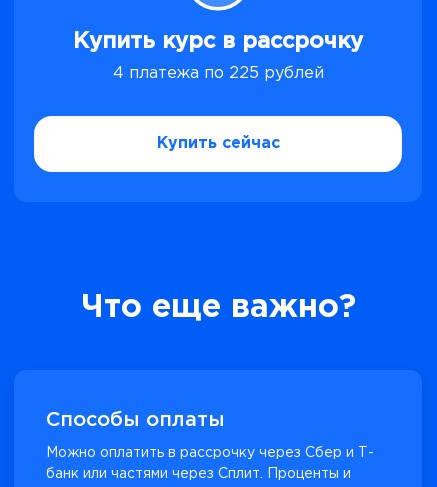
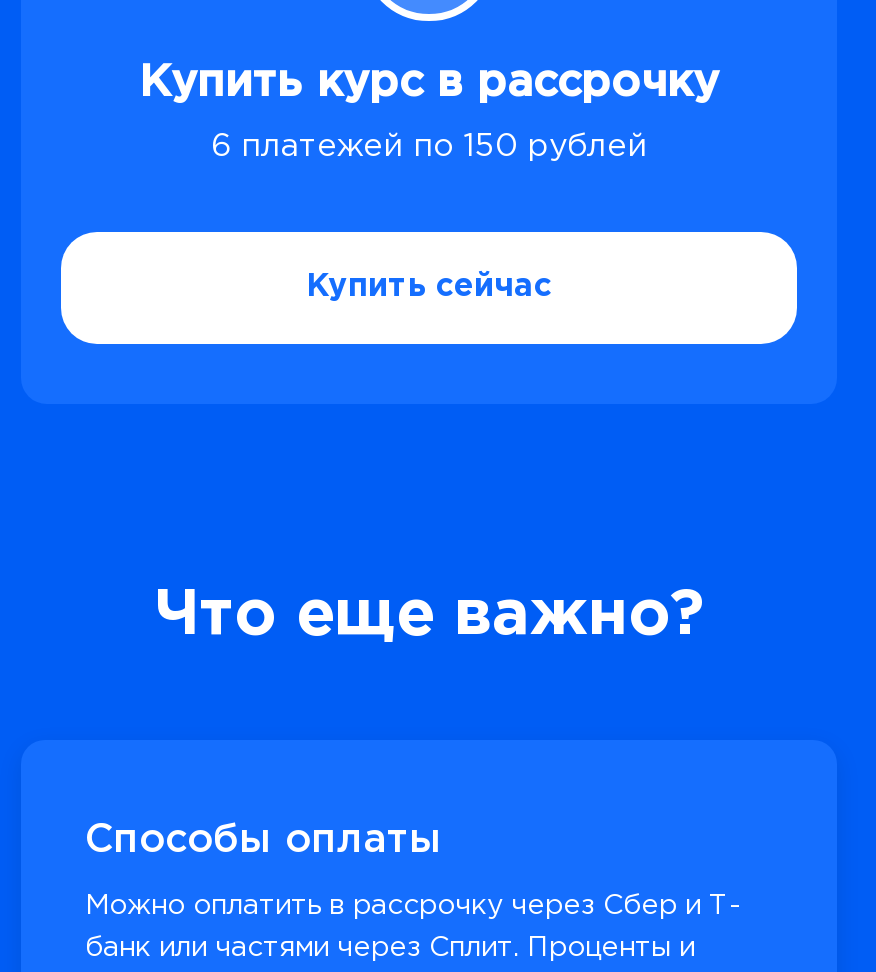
[112,66,323,81] 4 платежа по 225 рублей -> [211,133,647,163] 6 платежей по 150 рублей

